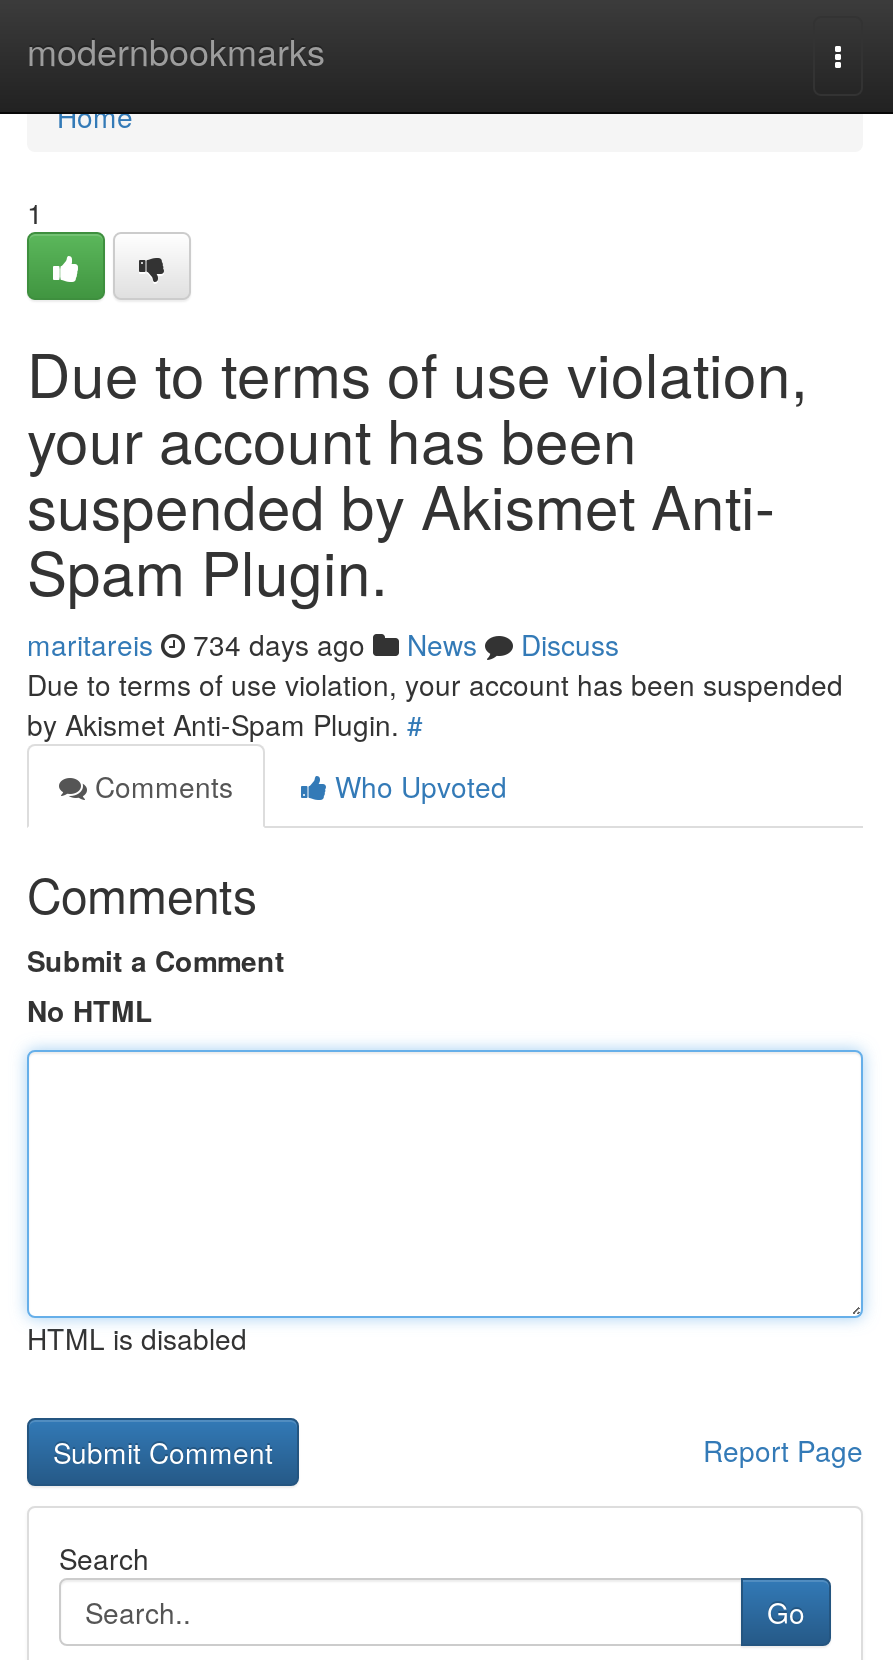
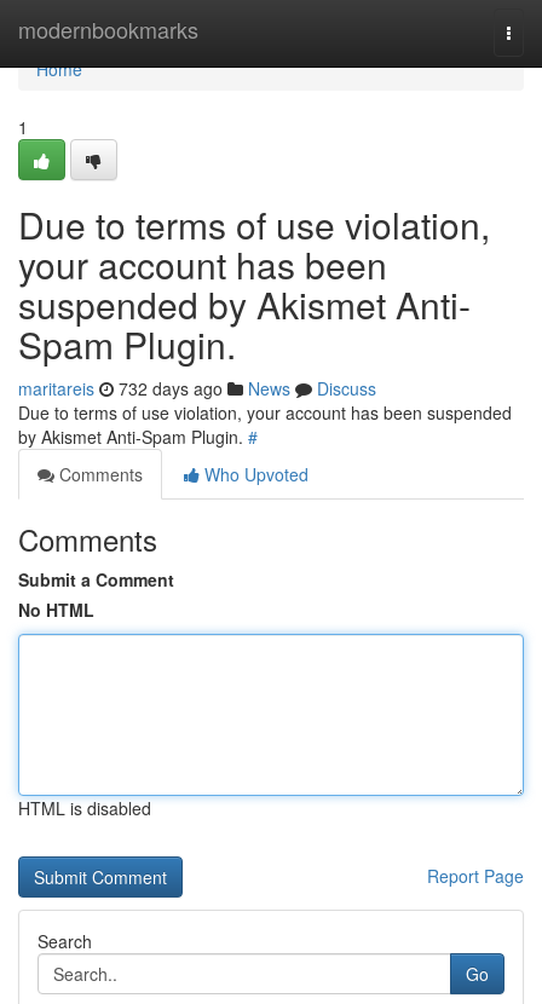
[27,624,619,664] maritareis 734 days ago News Discuss -> [18,376,376,400] maritareis 732 days ago News Discuss

